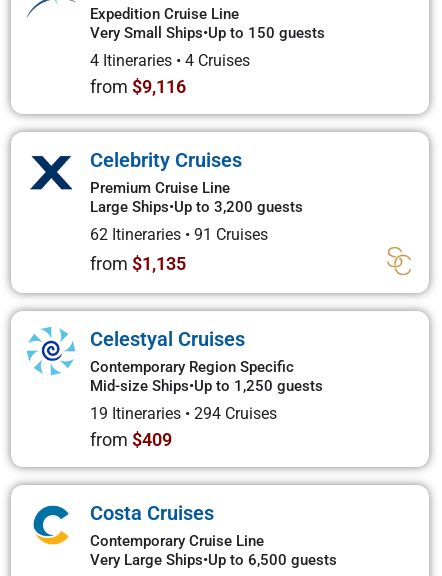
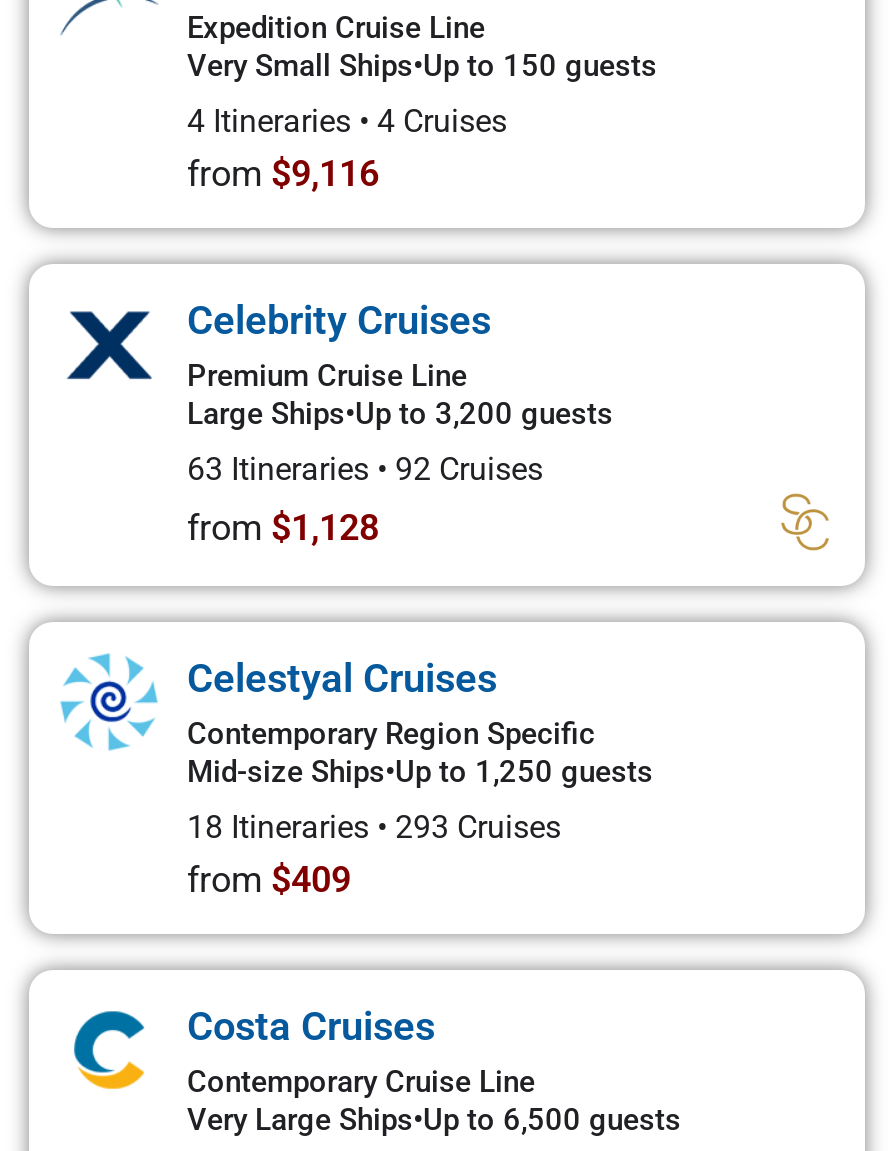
[90,225,268,244] 62 Itineraries • 91 Cruises -> [187,451,543,489] 63 Itineraries • 92 Cruises
[90,253,186,274] from $1,135 -> [187,506,379,548] from $1,128
[90,404,277,423] 19 Itineraries • 294 Cruises -> [187,809,561,847] 18 Itineraries • 293 Cruises

